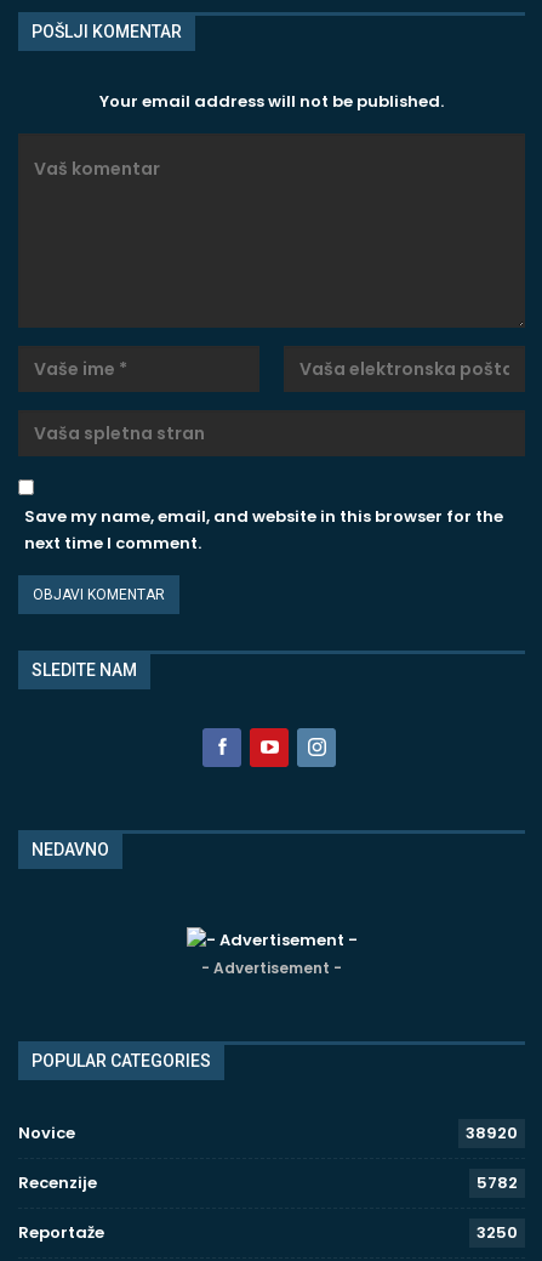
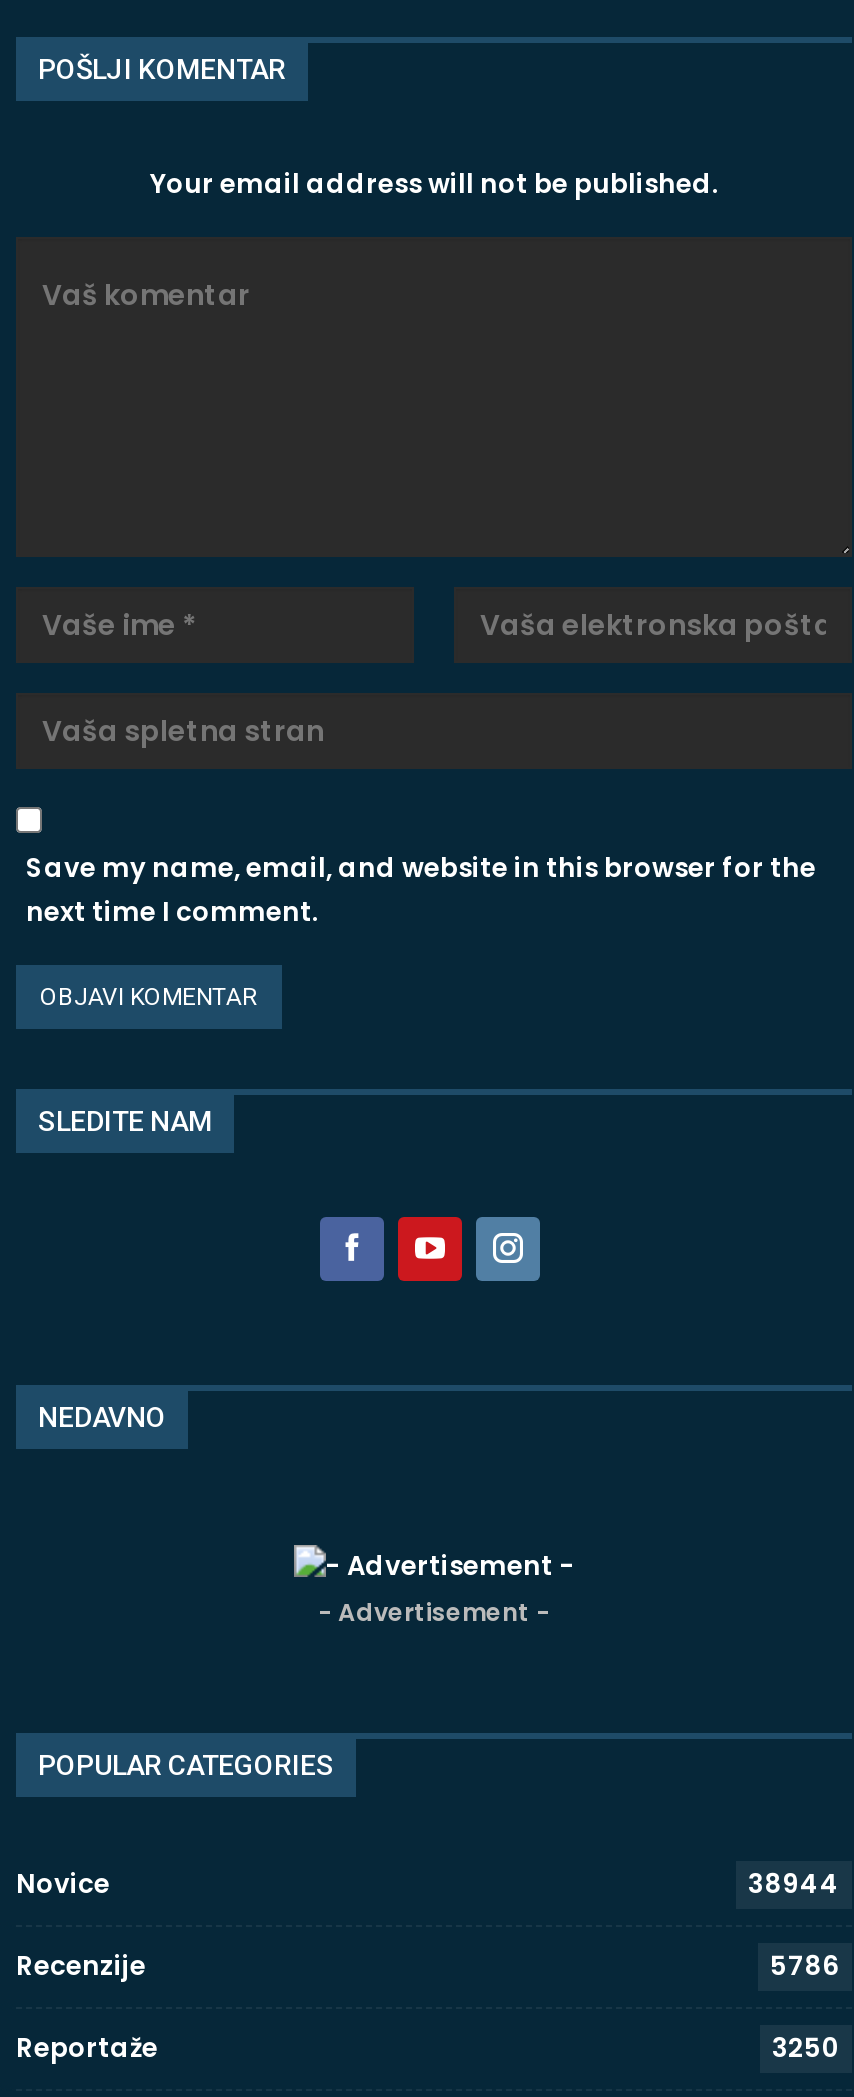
[466,1122,518,1145] 38920 -> [748,1865,840,1903] 38944
[477,1171,518,1194] 5782 -> [770,1947,840,1985] 5786

